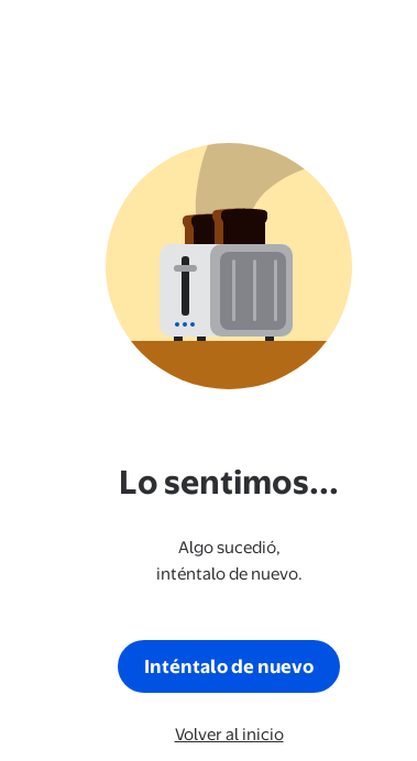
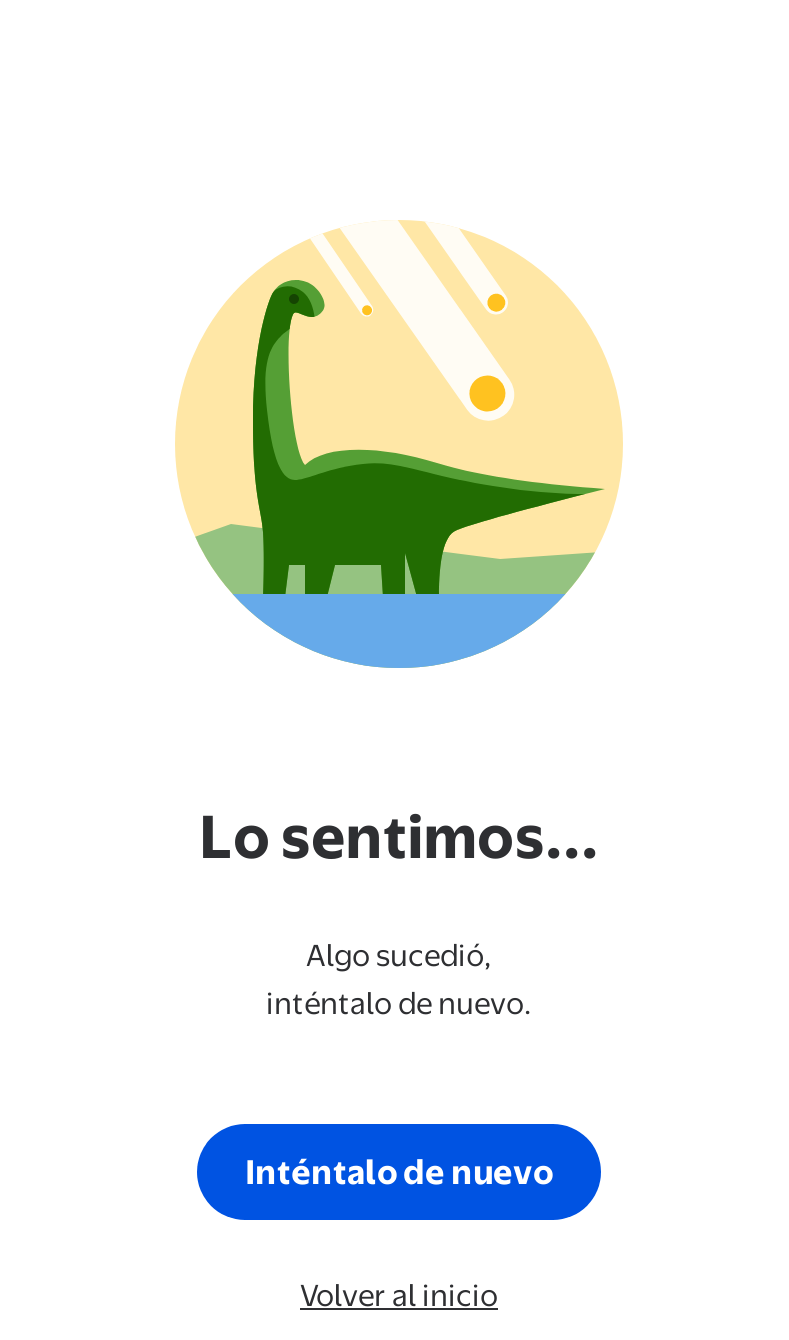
[118,143,338,390] [image] -> [195,222,603,670] [image]

